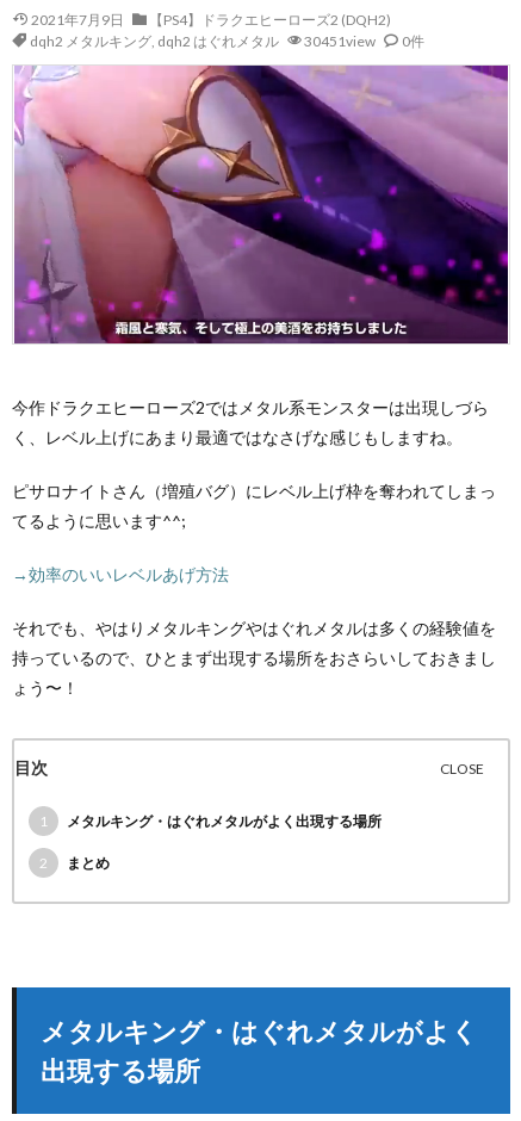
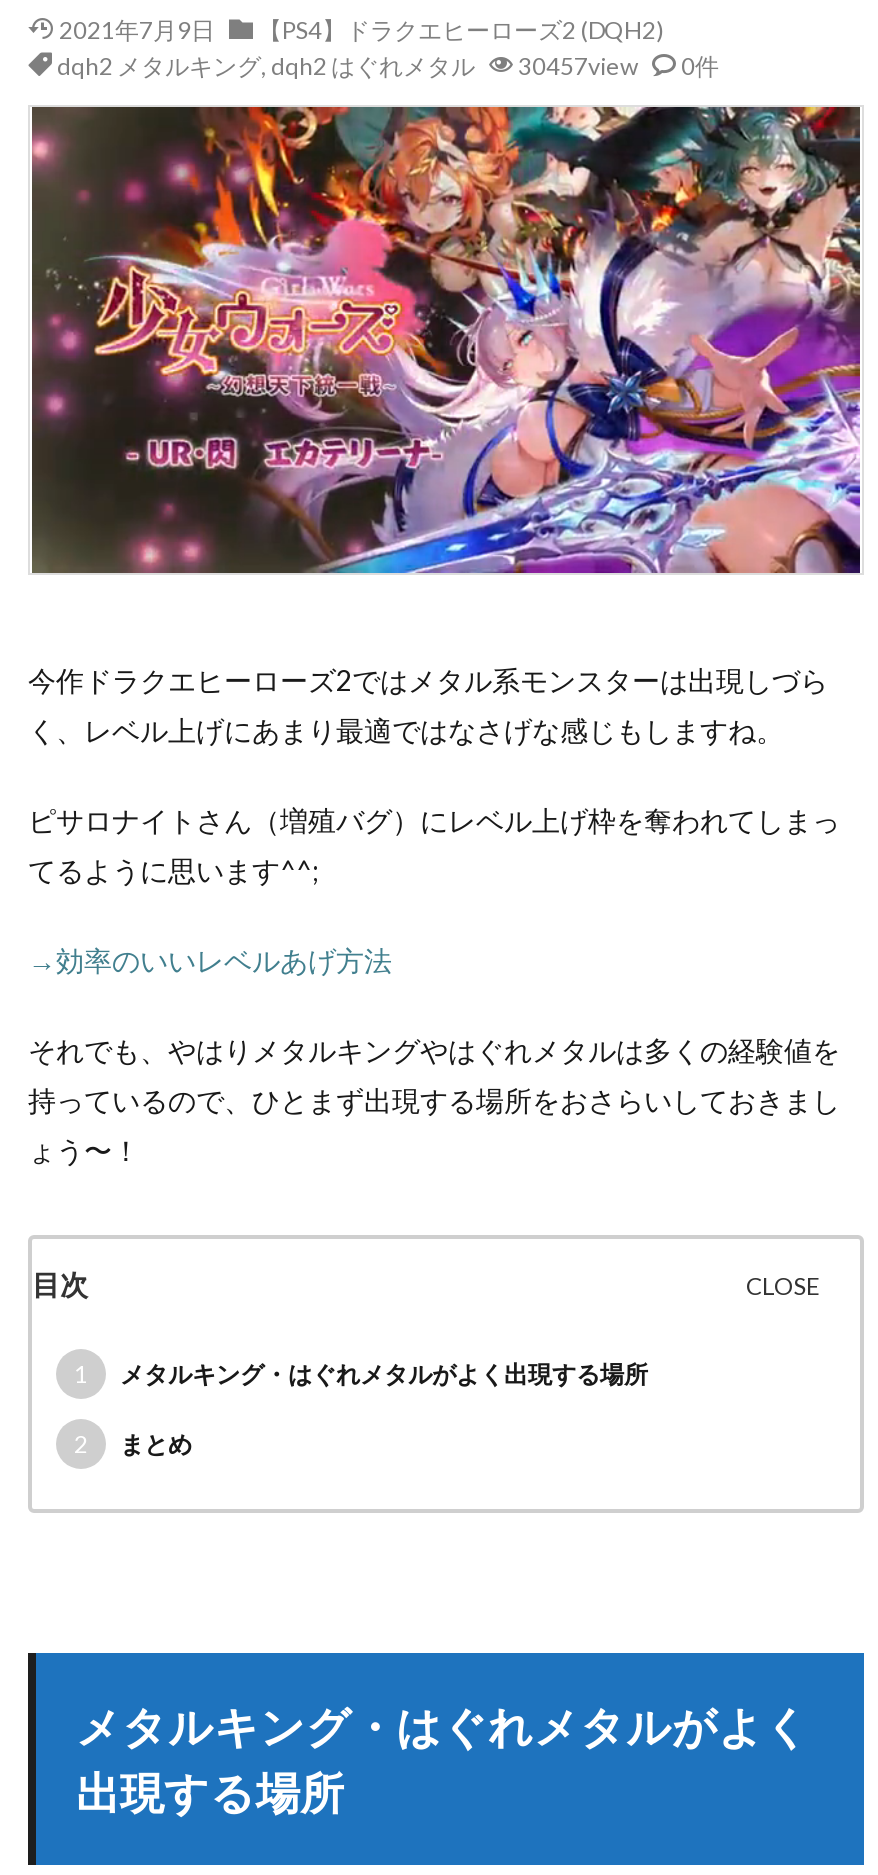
[29,32,424,50] dqh2 メタルキング, dqh2 はぐれメタル 30451view 0件 -> [57,51,719,81] dqh2 メタルキング, dqh2 はぐれメタル 30457view 0件
[13,64,509,345] [image] -> [30,105,862,575] [image]

